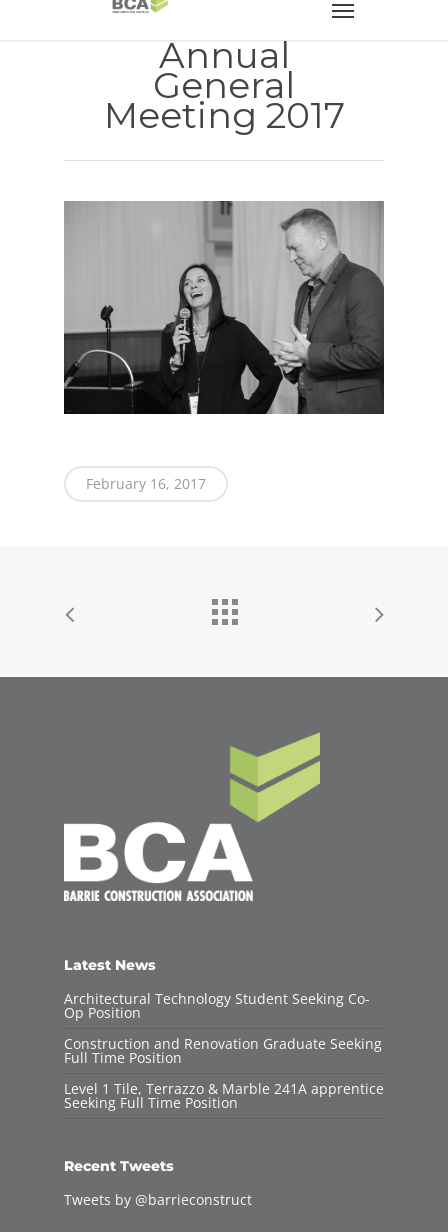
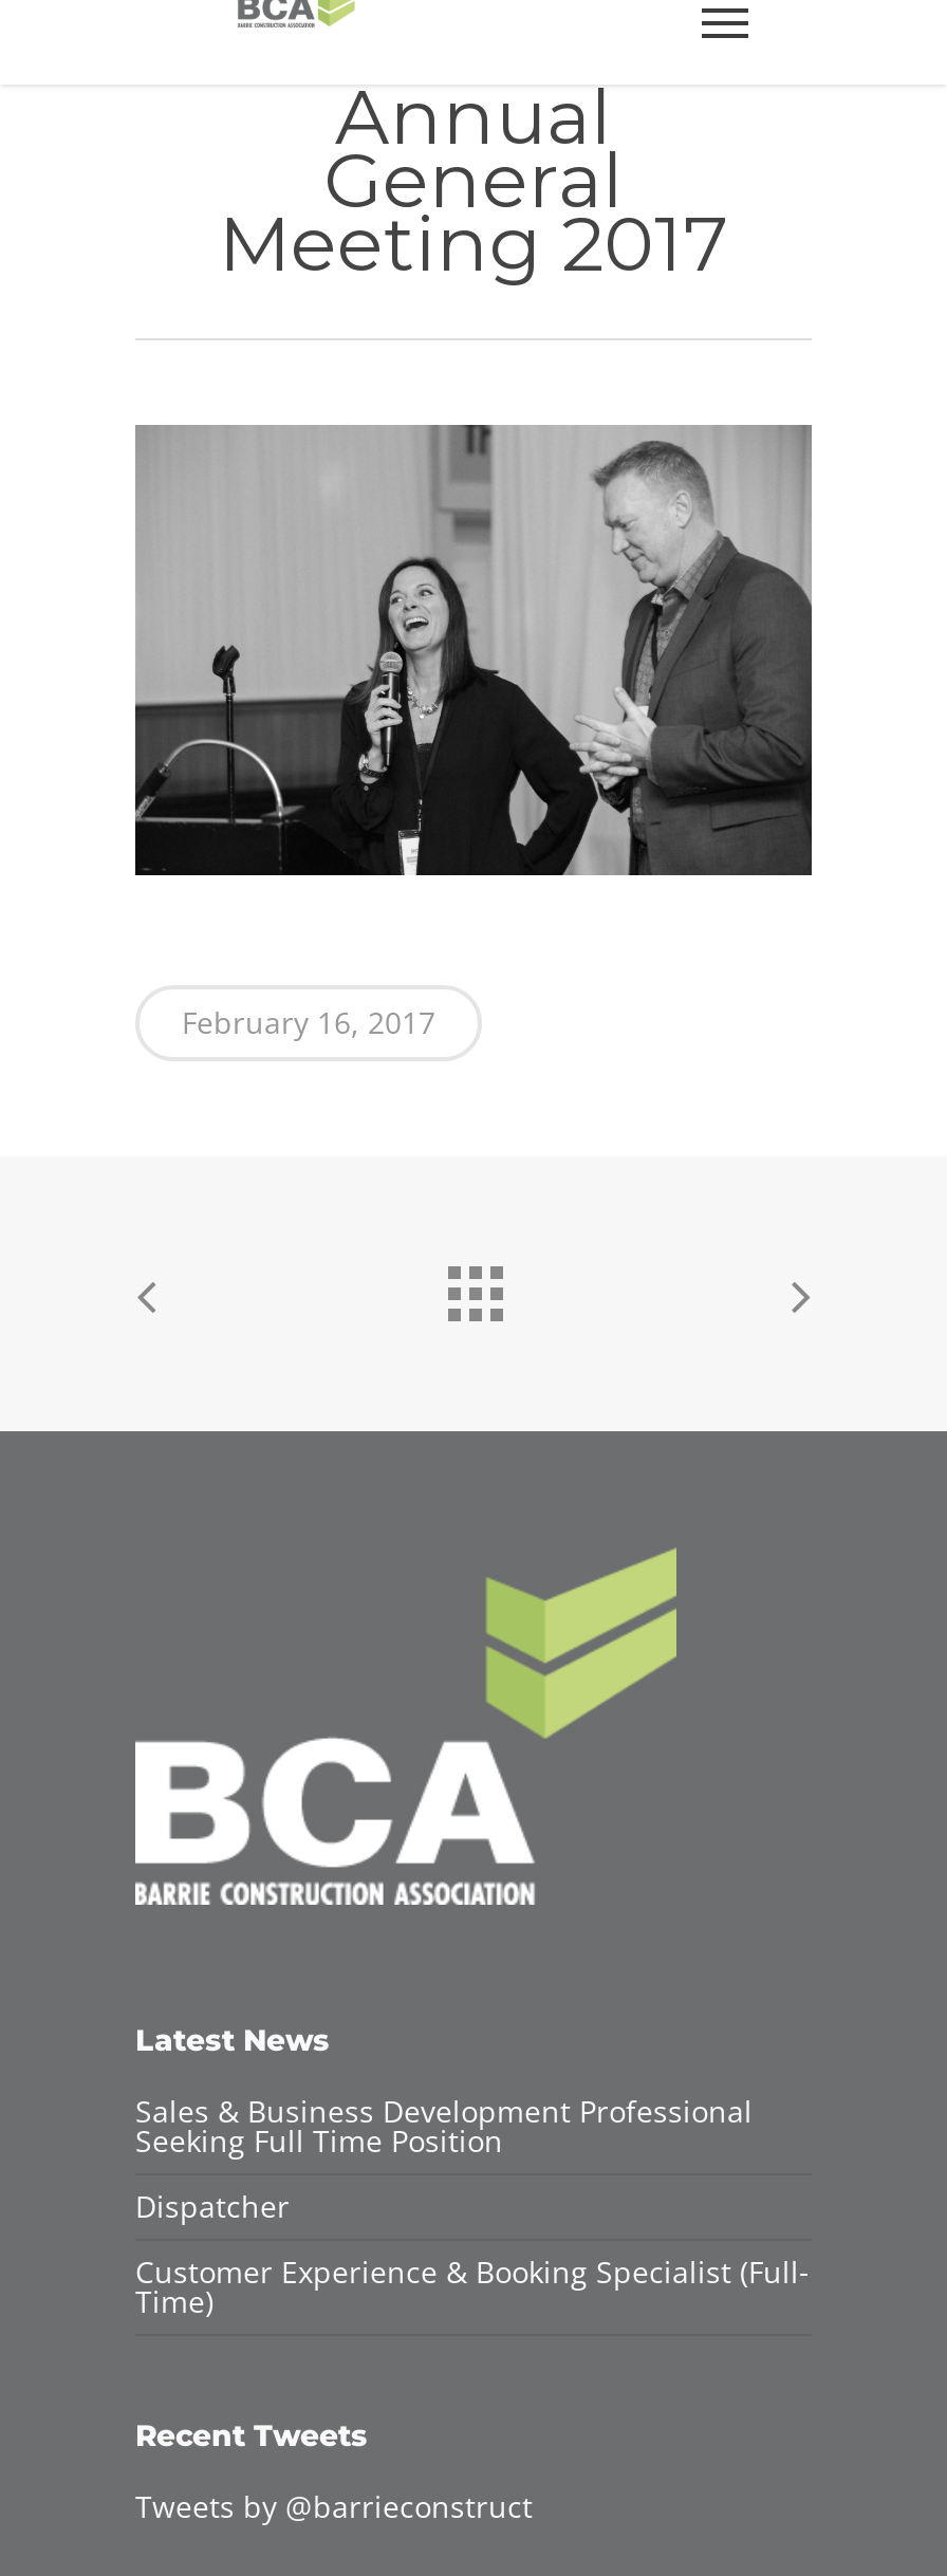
[64,989,384,1098] Architectural Technology Student Seeking Co- | Op Position | Construction and Renovation Graduate Seeking | Full Time Position | Level 1 Tile, Terrazzo & Marble 241A apprentice -> [135,2091,753,2132] Sales & Business Development Professional
moved [64,1093,238,1112] -> [135,2121,503,2161]: Seeking Full Time Position
none -> [135,2187,810,2322] Dispatcher | Customer Experience & Booking Specialist (Full- | Time)

